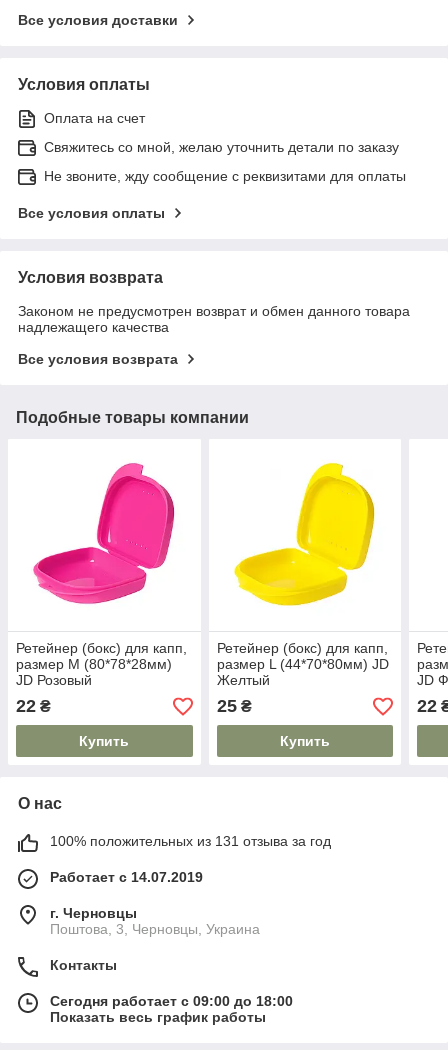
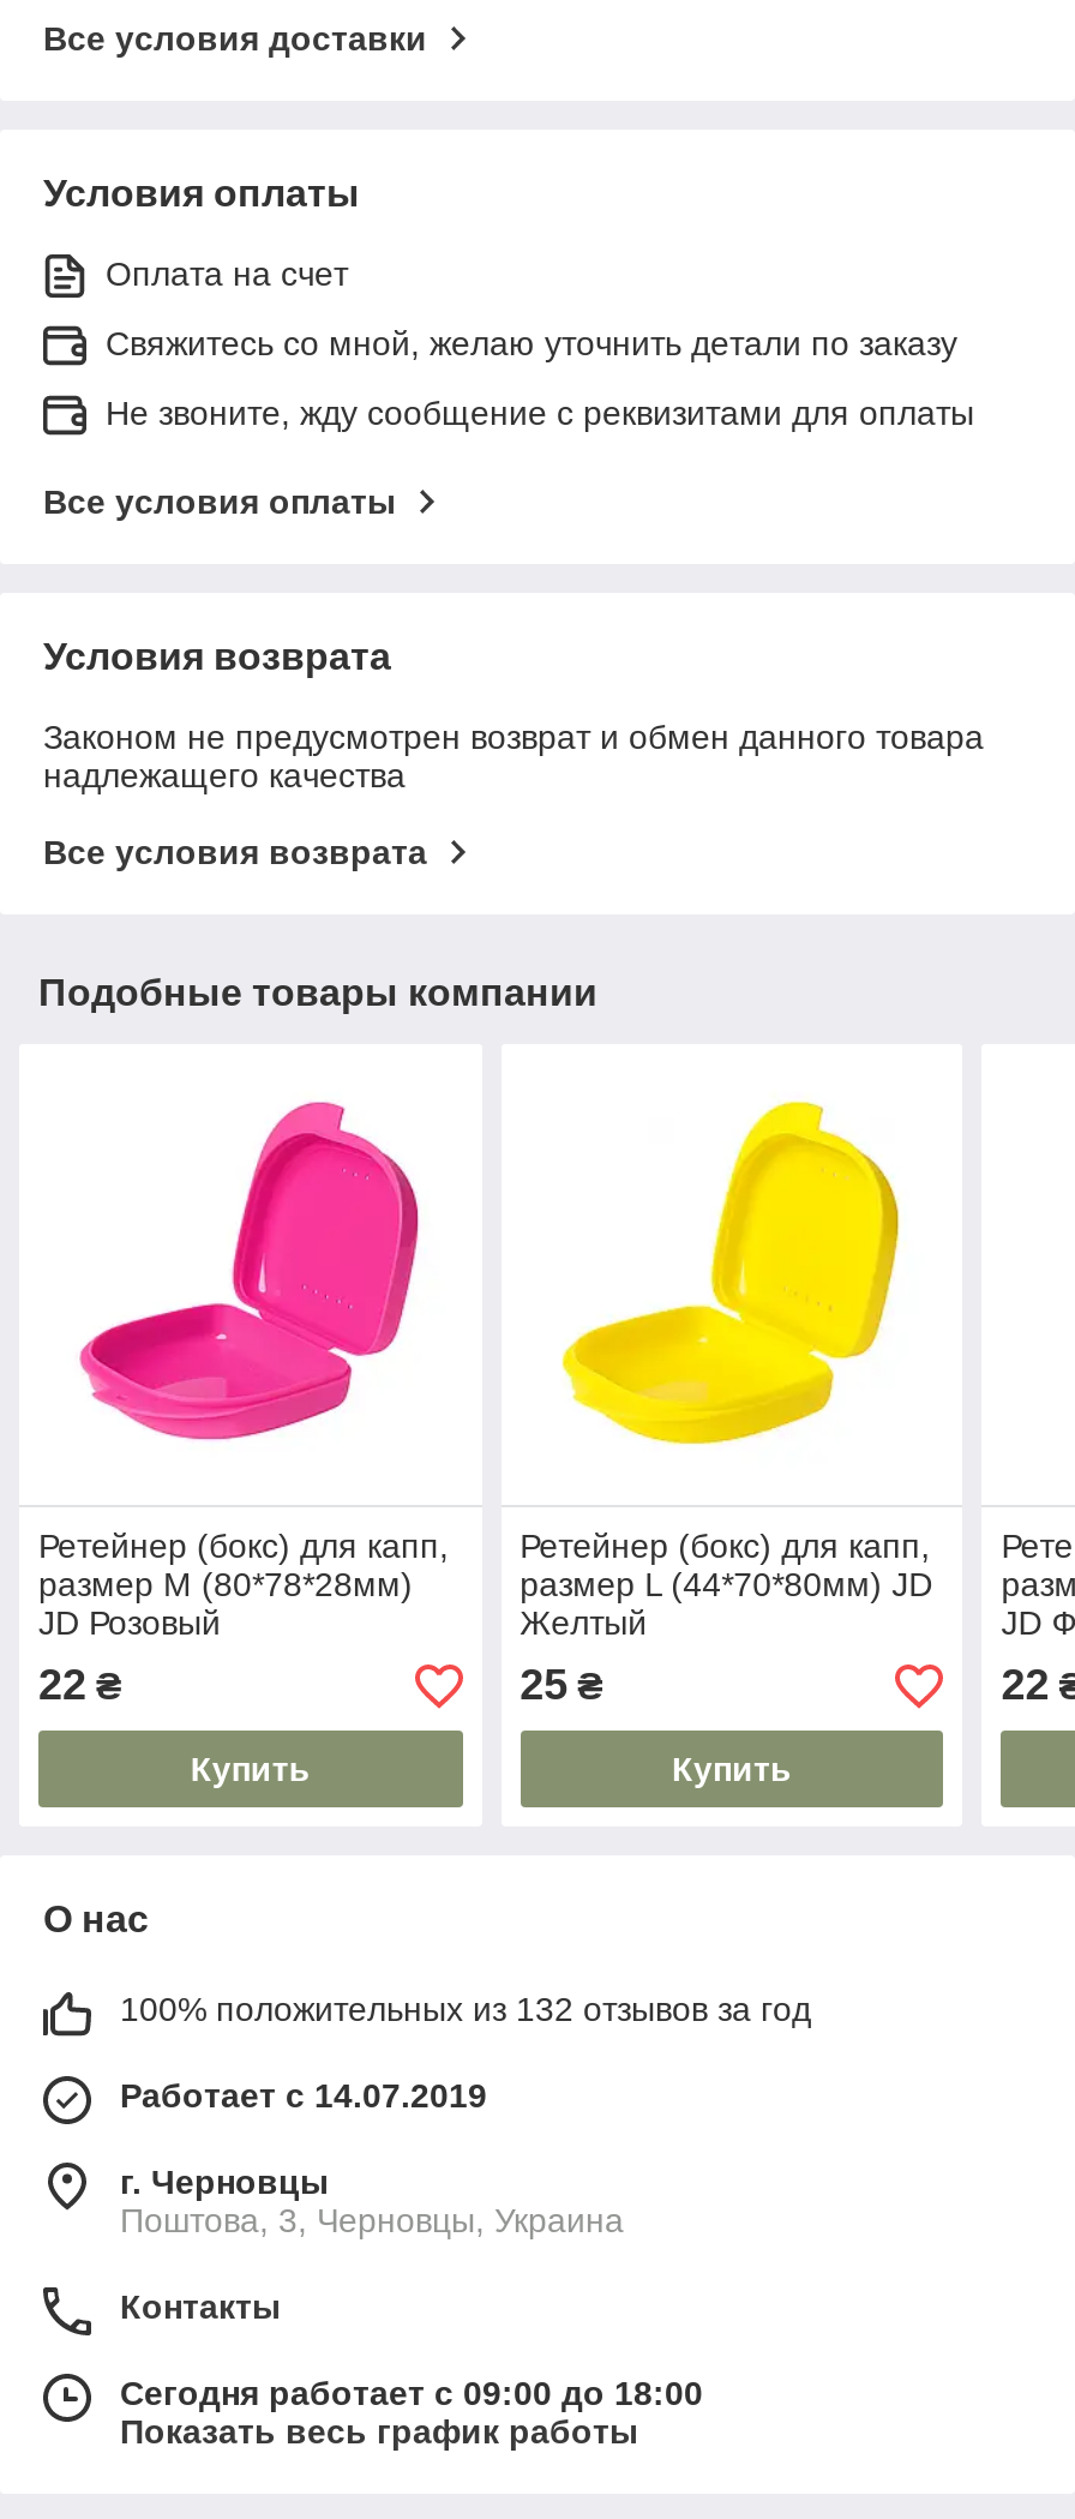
[50,833,331,849] 100% положительных из 131 отзыва за год -> [120,1991,811,2029] 100% положительных из 132 отзывов за год

